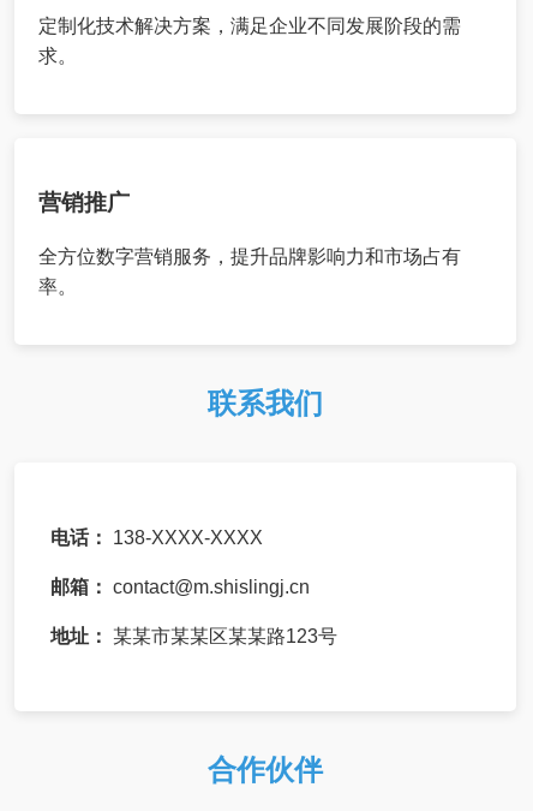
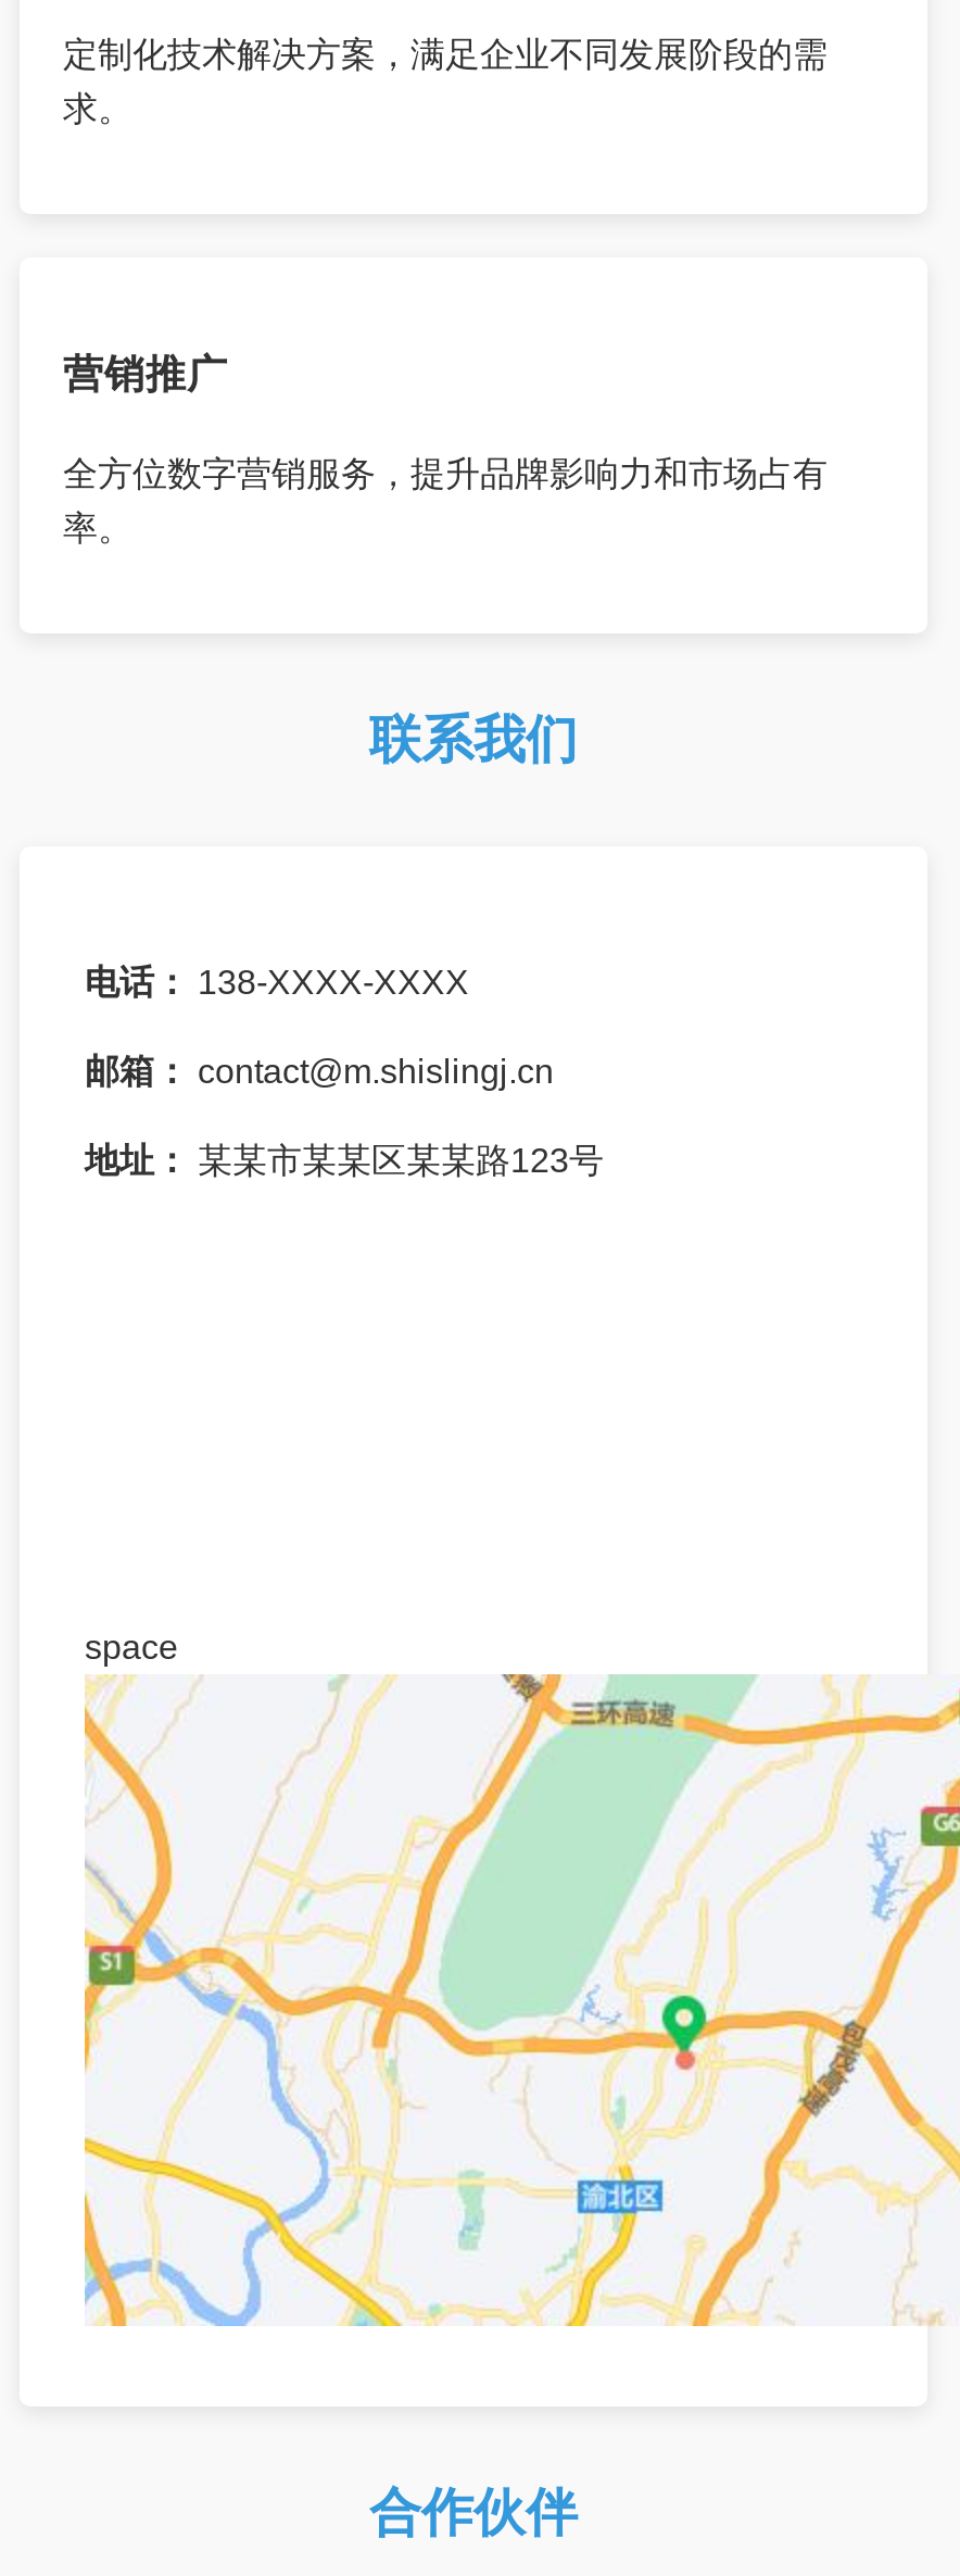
none -> [83,1671,953,2329] [image]
none -> [85,1628,178,1665] space

